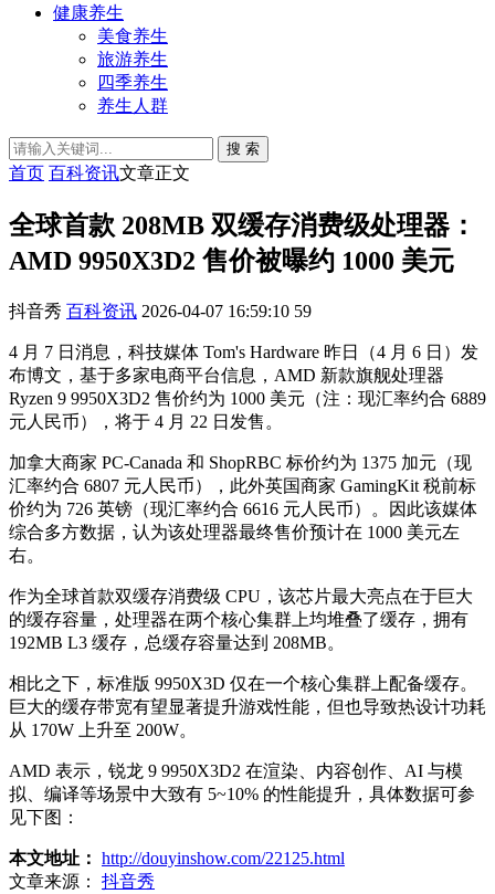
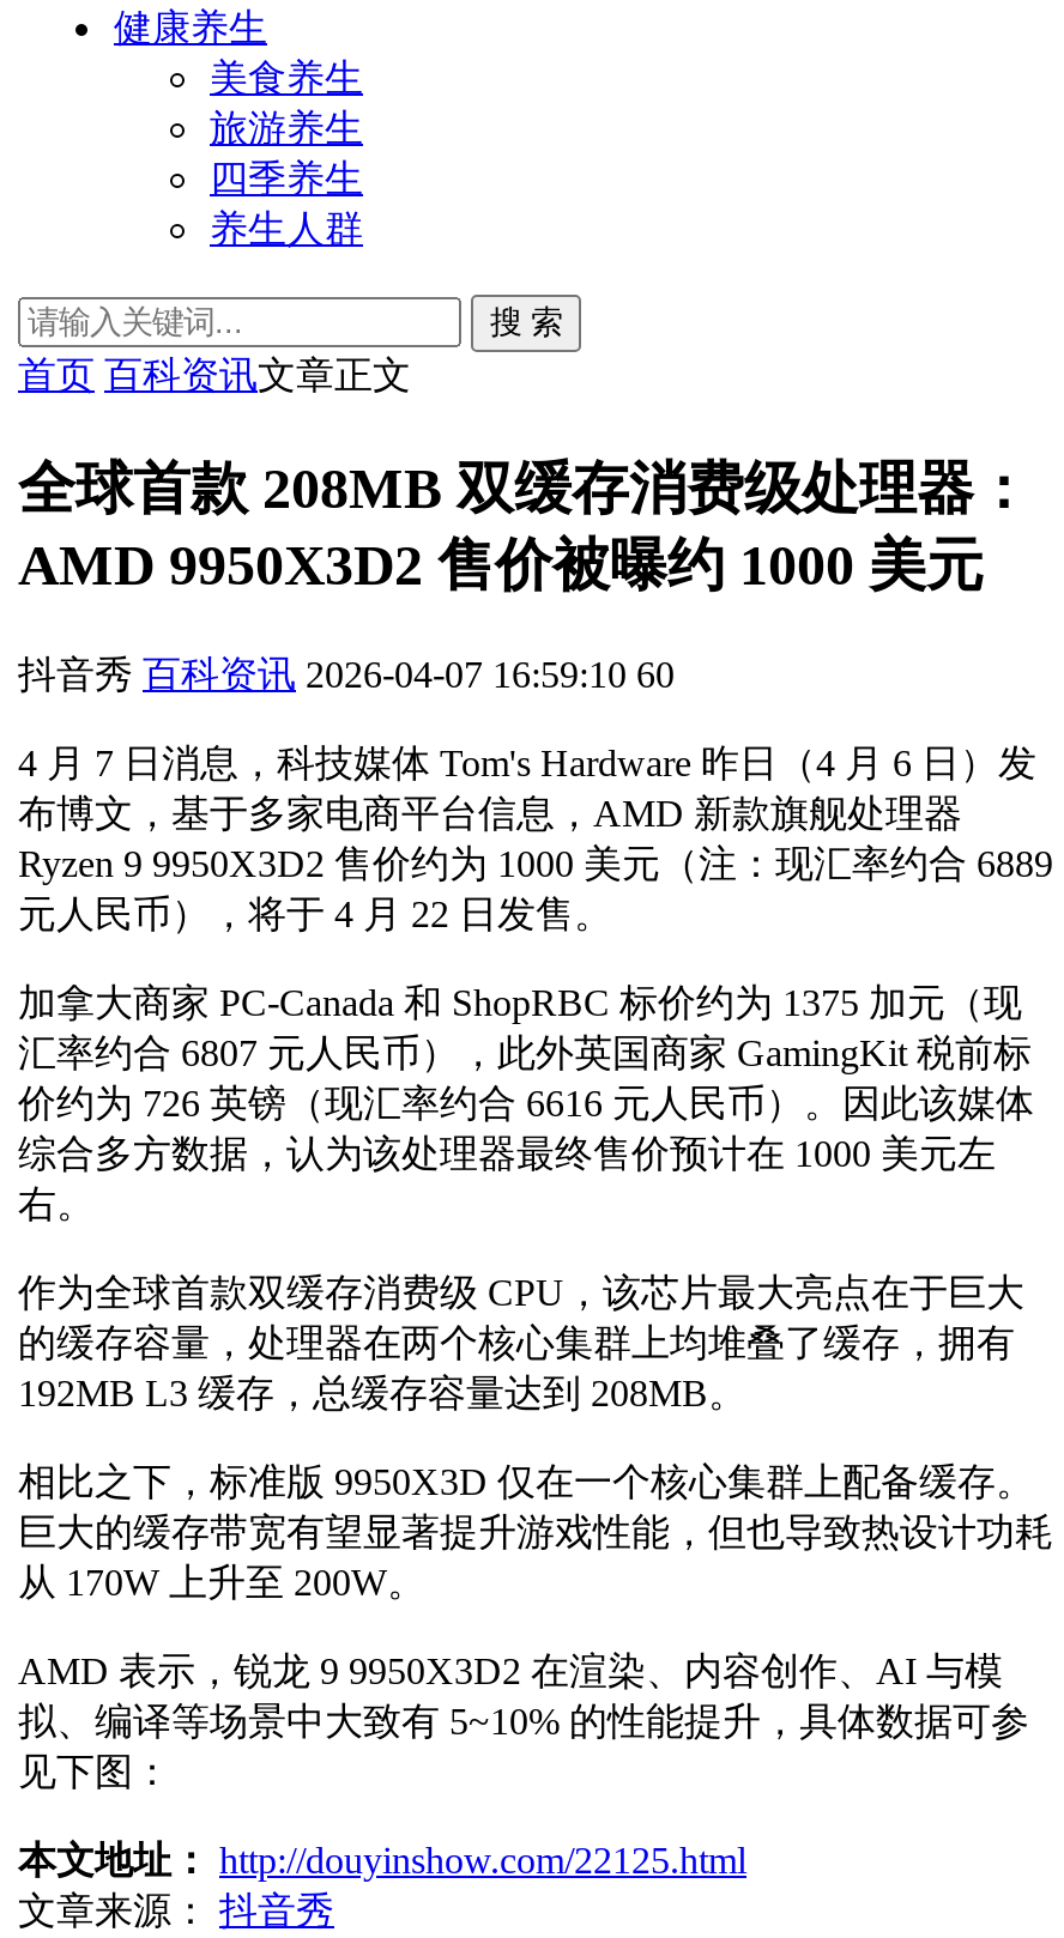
[9,301,312,320] 抖音秀 百科资讯 2026-04-07 16:59:10 59 -> [18,654,675,694] 抖音秀 百科资讯 2026-04-07 16:59:10 60

